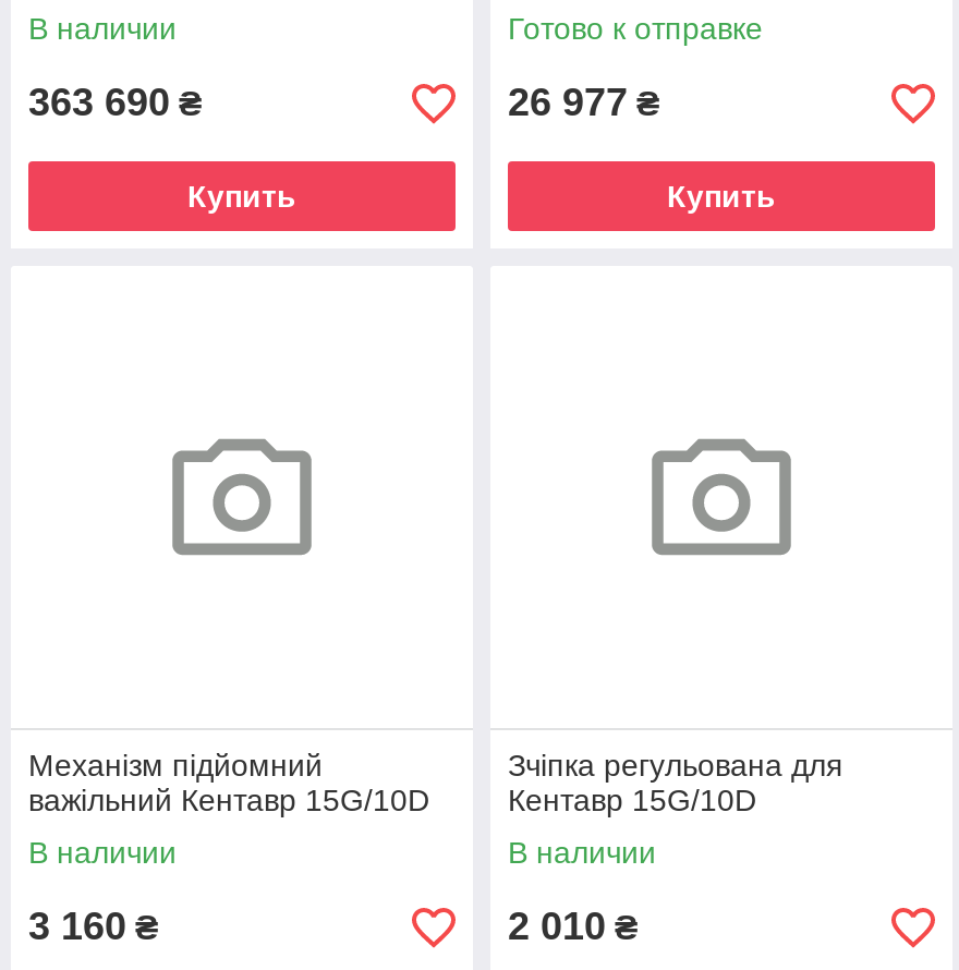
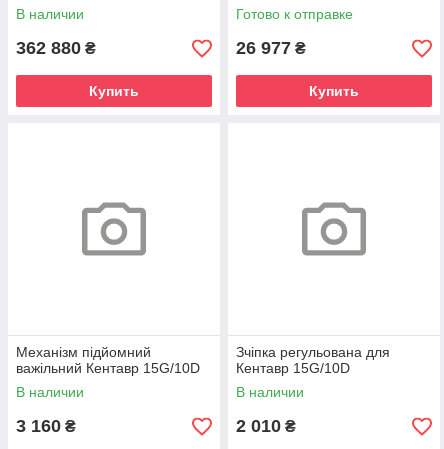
[28,81,203,125] 363 690 ₴ -> [16,38,96,58] 362 880 ₴

